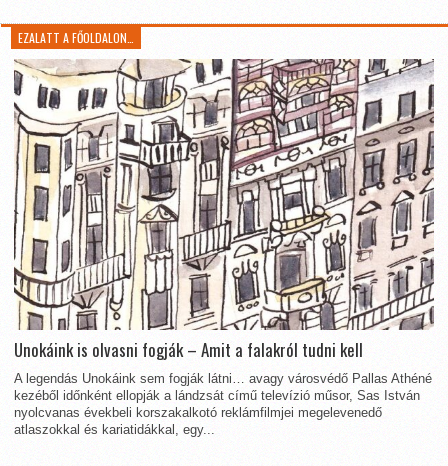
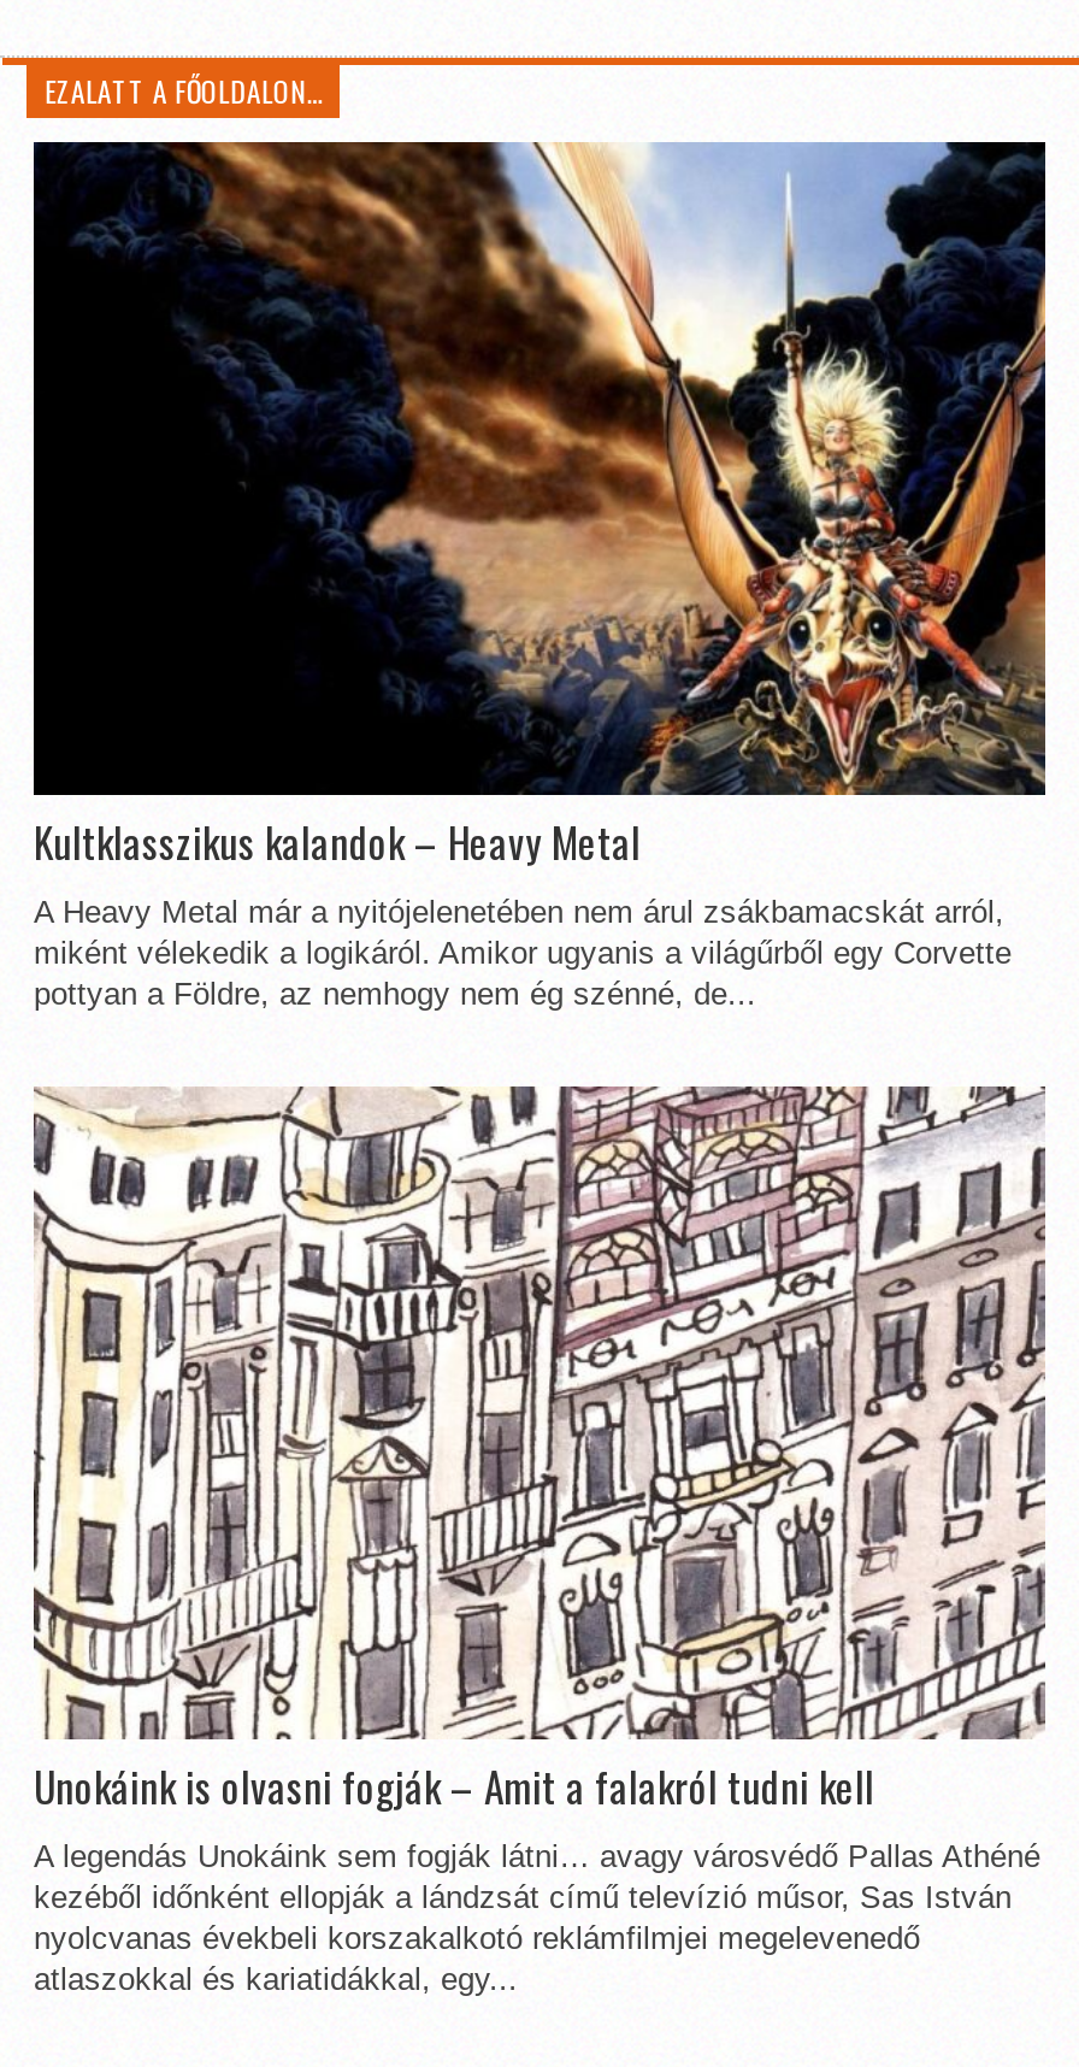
none -> [31,140,1048,1012] [image] | Kultklasszikus kalandok – Heavy Metal | A Heavy Metal már a nyitójelenetében nem árul zsákbamacskát arról, | miként vélekedik a logikáról. Amikor ugyanis a világűrből egy Corvette | pottyan a Földre, az nemhogy nem ég szénné, de...

